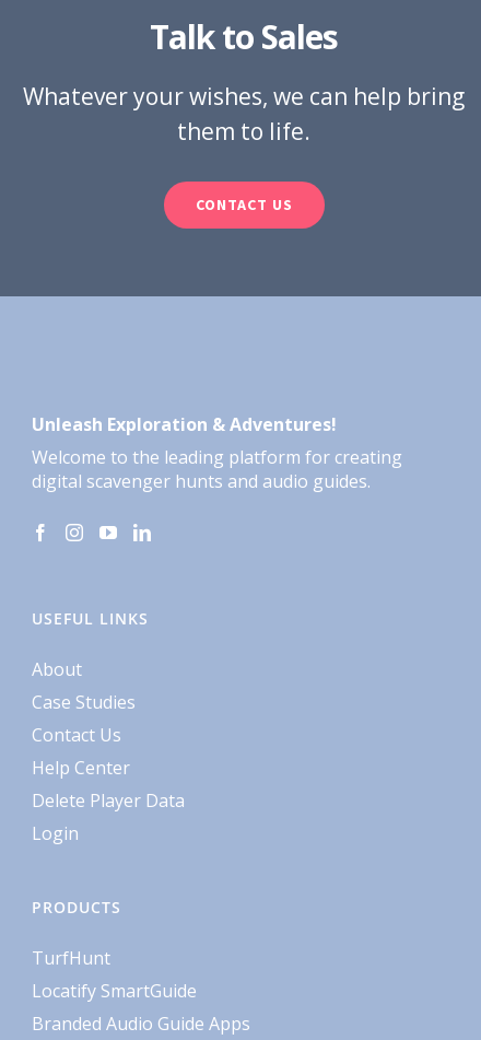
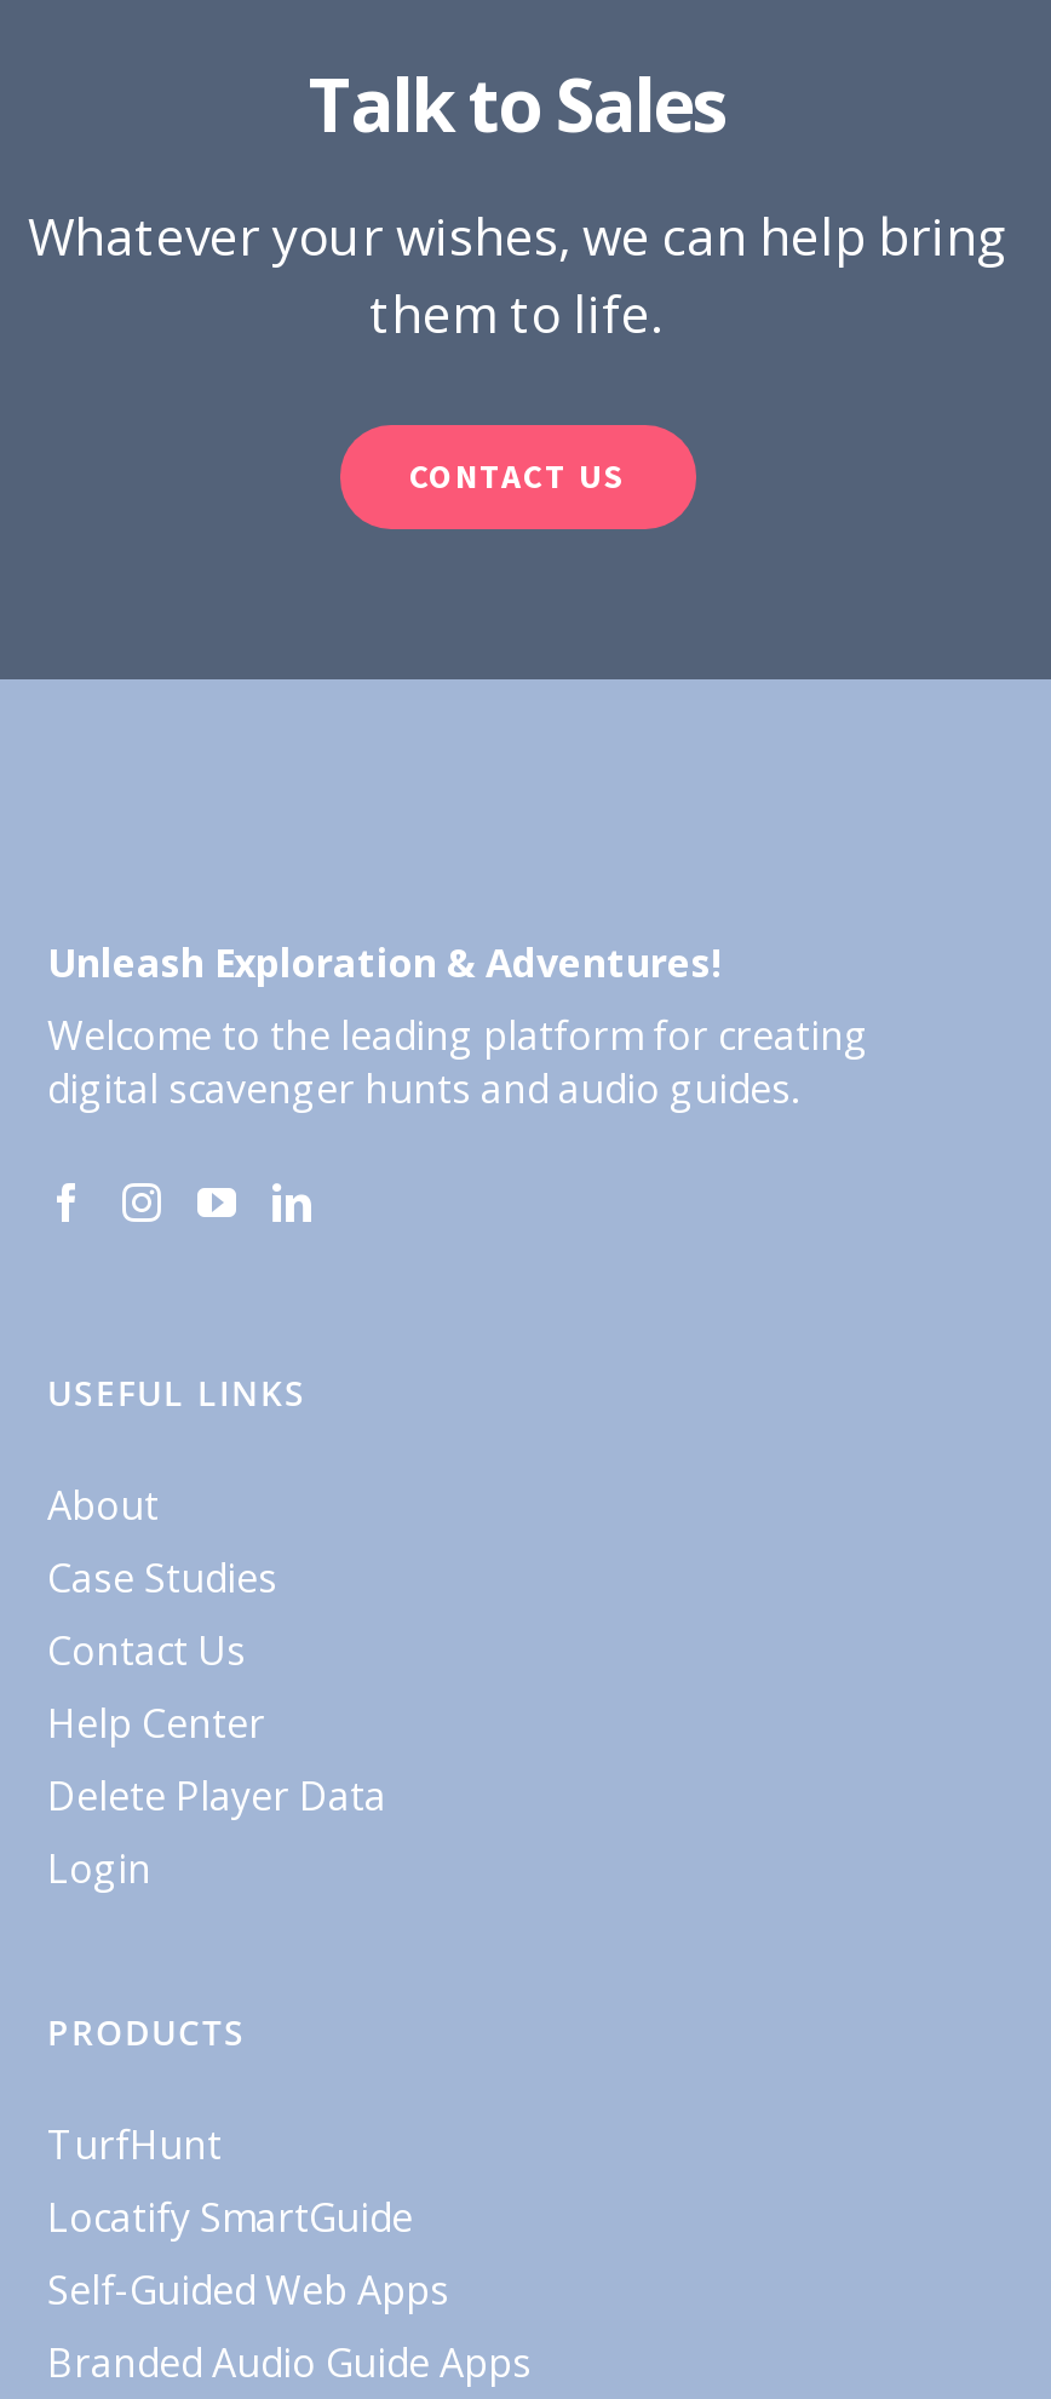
none -> [47,2263,449,2317] Self-Guided Web Apps

